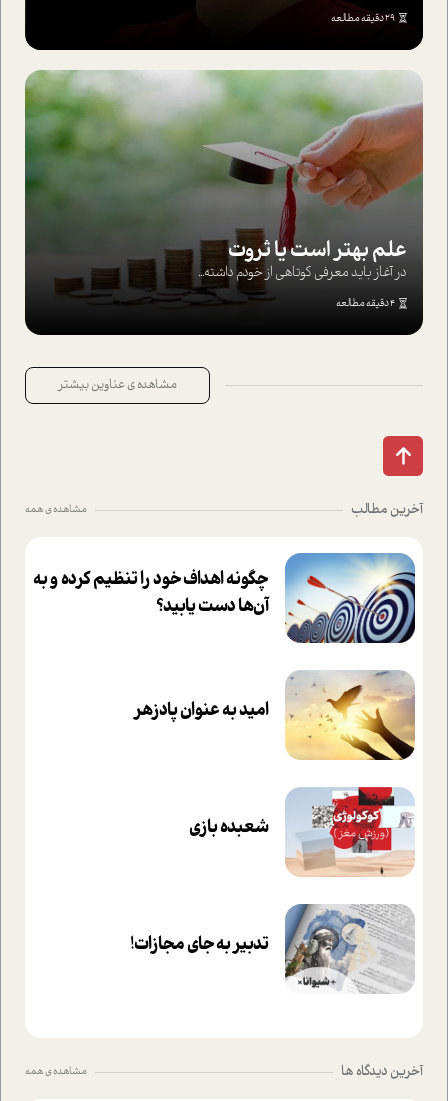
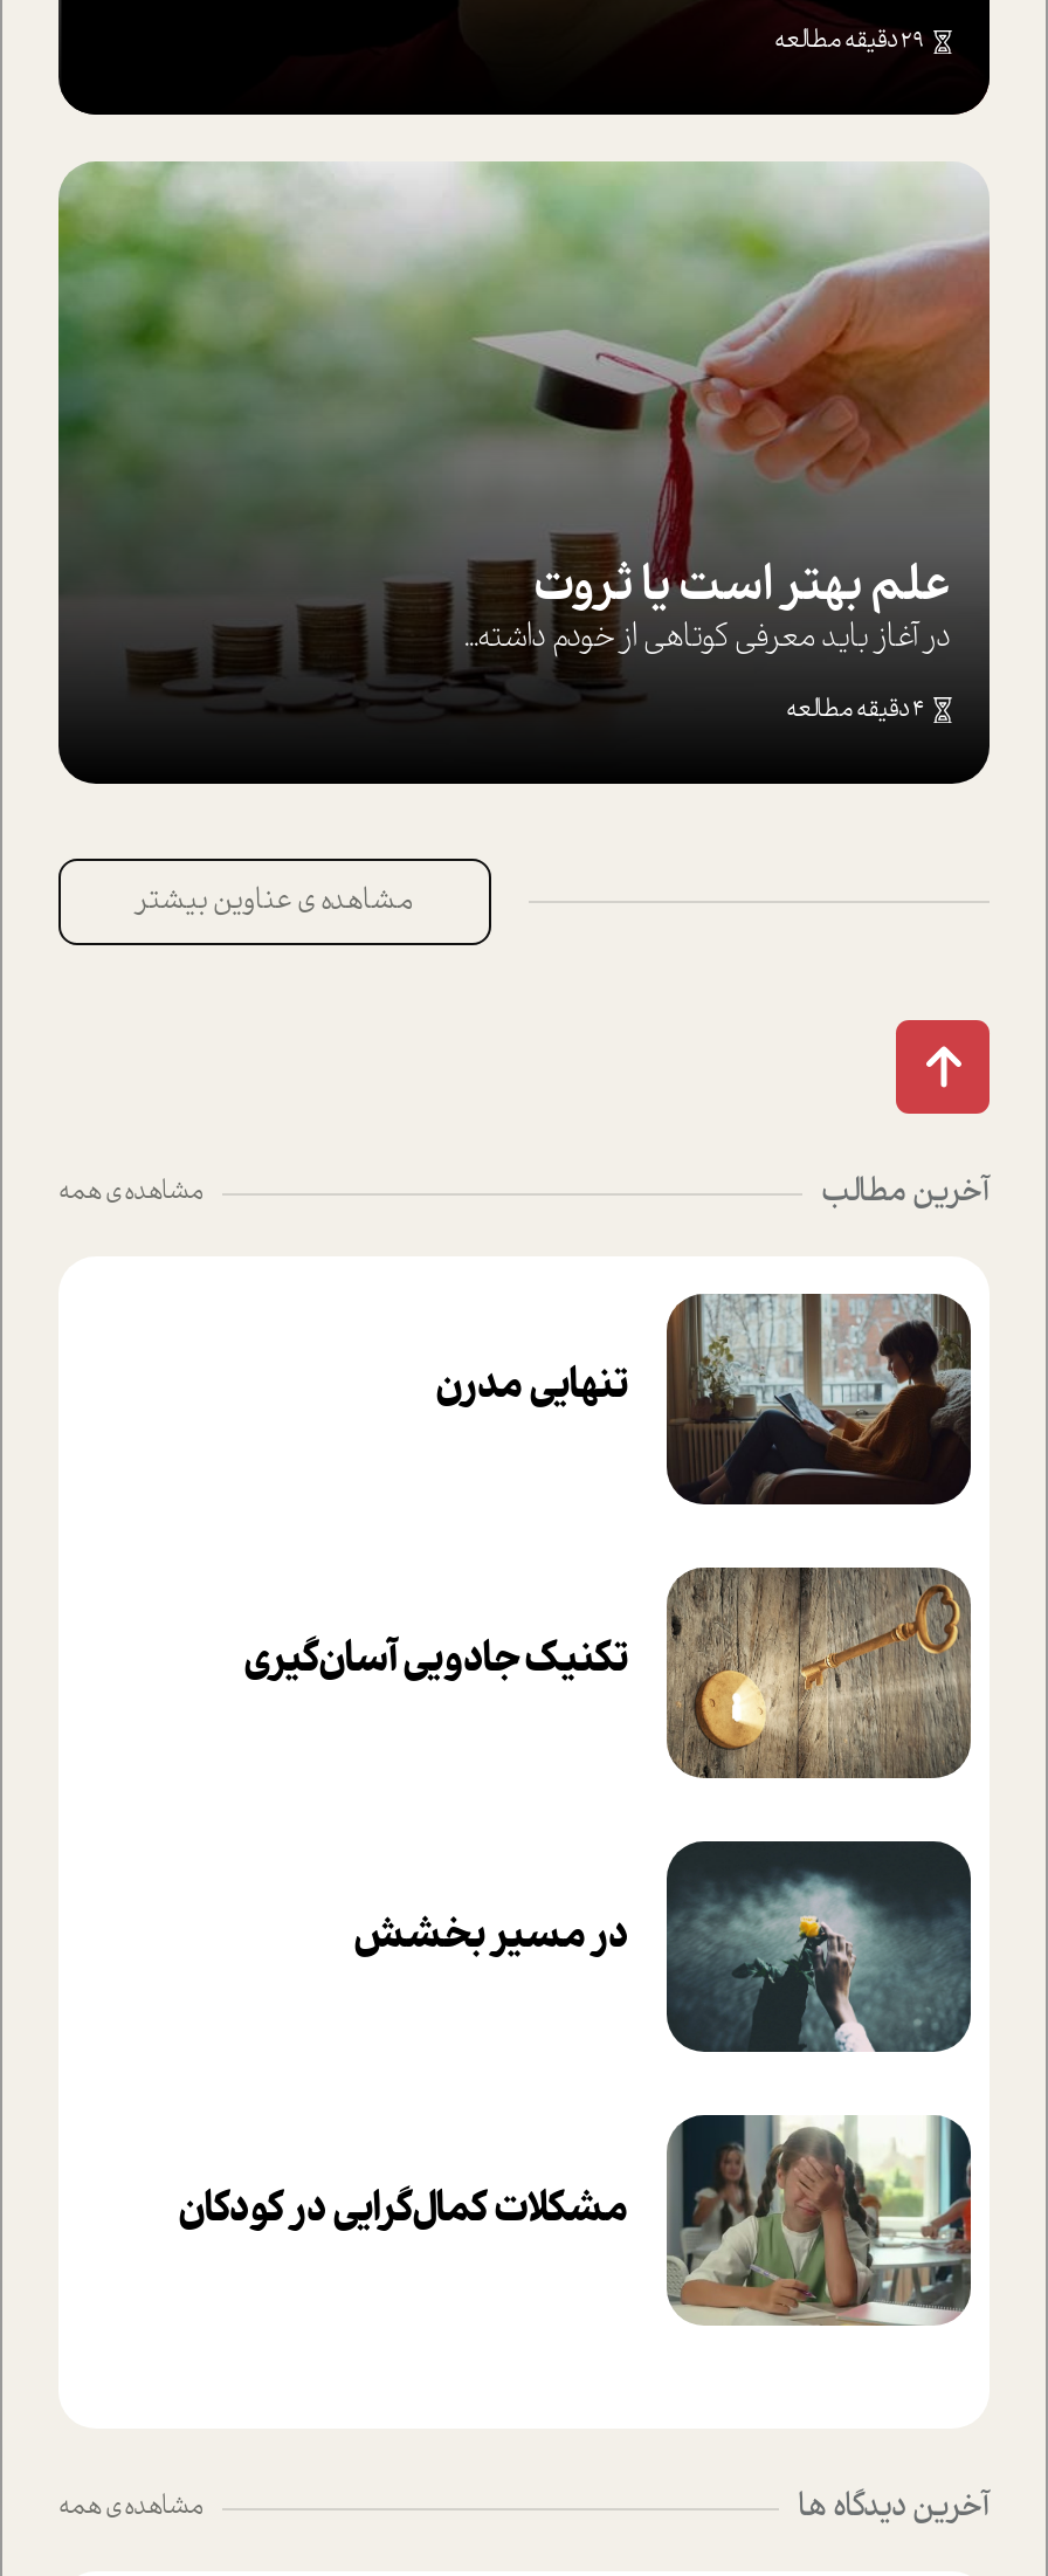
[33,552,416,644] [image] | چگونه اهداف خود را تنظیم کرده و به | آن‌ها دست یابید؟ -> [435,1292,973,1507] [image] | تنهایی مدرن
[134,670,415,761] [image] | امید به عنوان پادزهر -> [243,1565,973,1781] [image] | تکنیک جادویی آسان‌گیری
[189,786,415,877] [image] | شعبده بازی -> [353,1839,973,2054] [image] | در مسیر بخشش
[130,903,415,994] [image] | تدبیر به جای مجازات! -> [178,2113,973,2328] [image] | مشكلات كمال‌گرايي در کودکان

